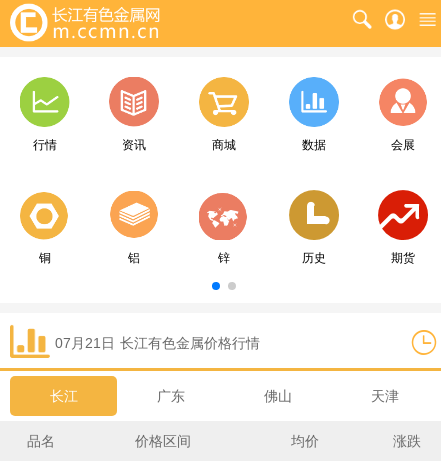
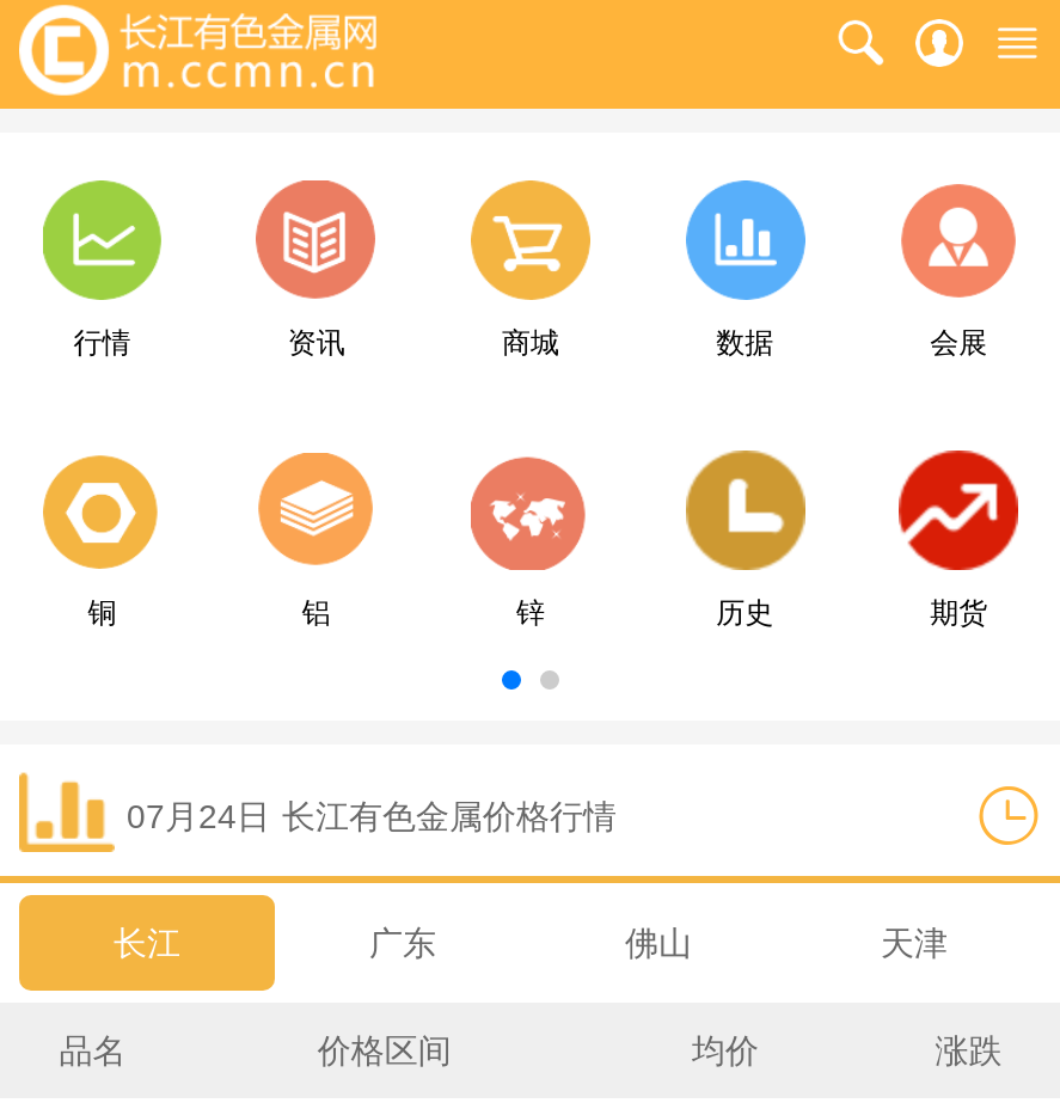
[55,335,260,351] 07月21日 长江有色金属价格行情 -> [127,797,617,835] 07月24日 长江有色金属价格行情

